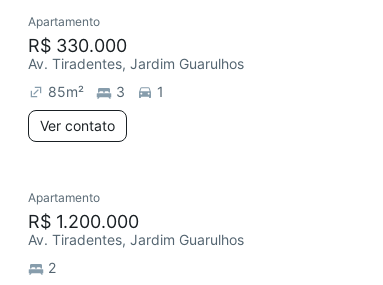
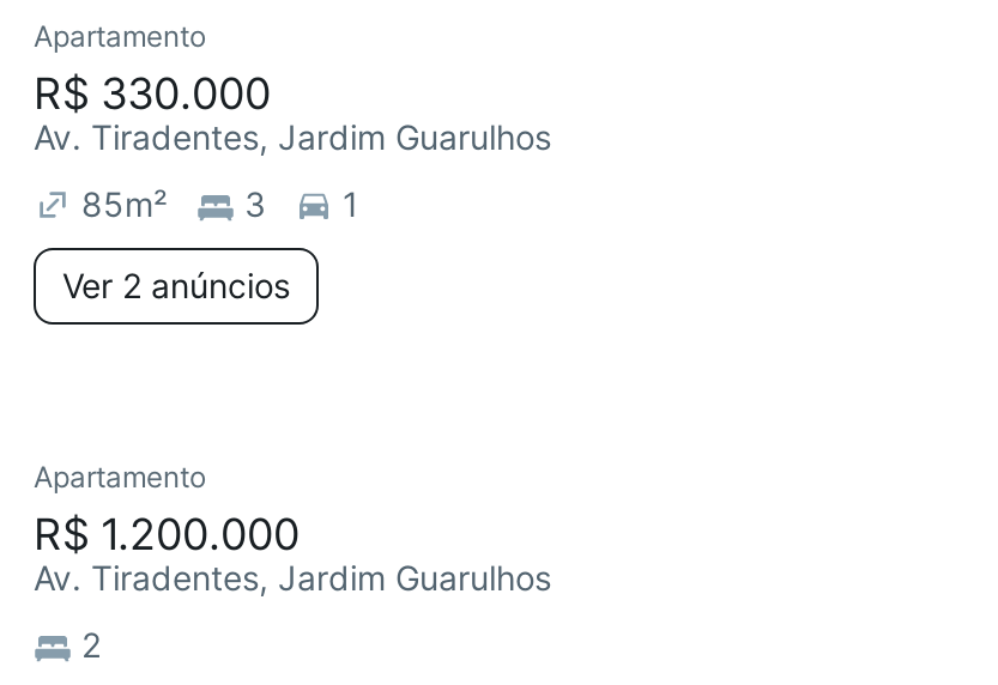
[40,117,115,134] Ver contato -> [62,265,290,305] Ver 2 anúncios

